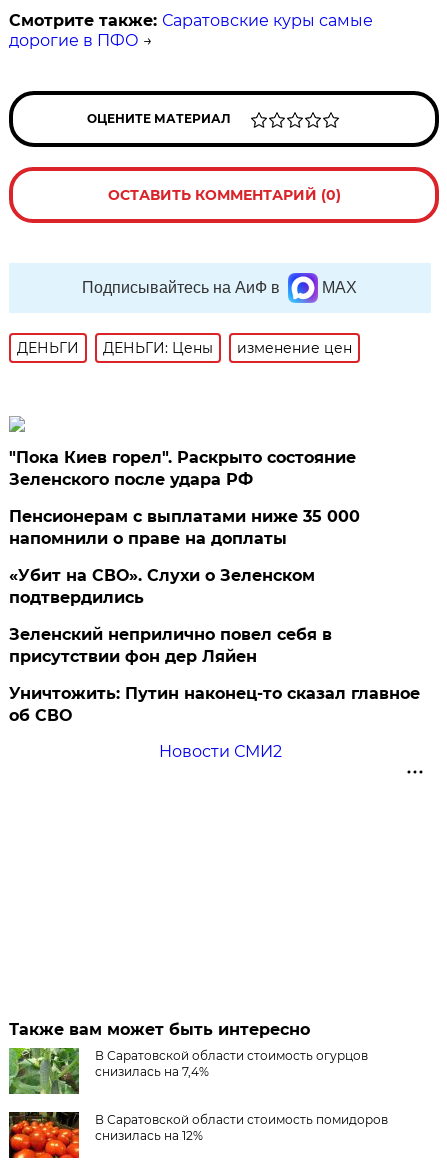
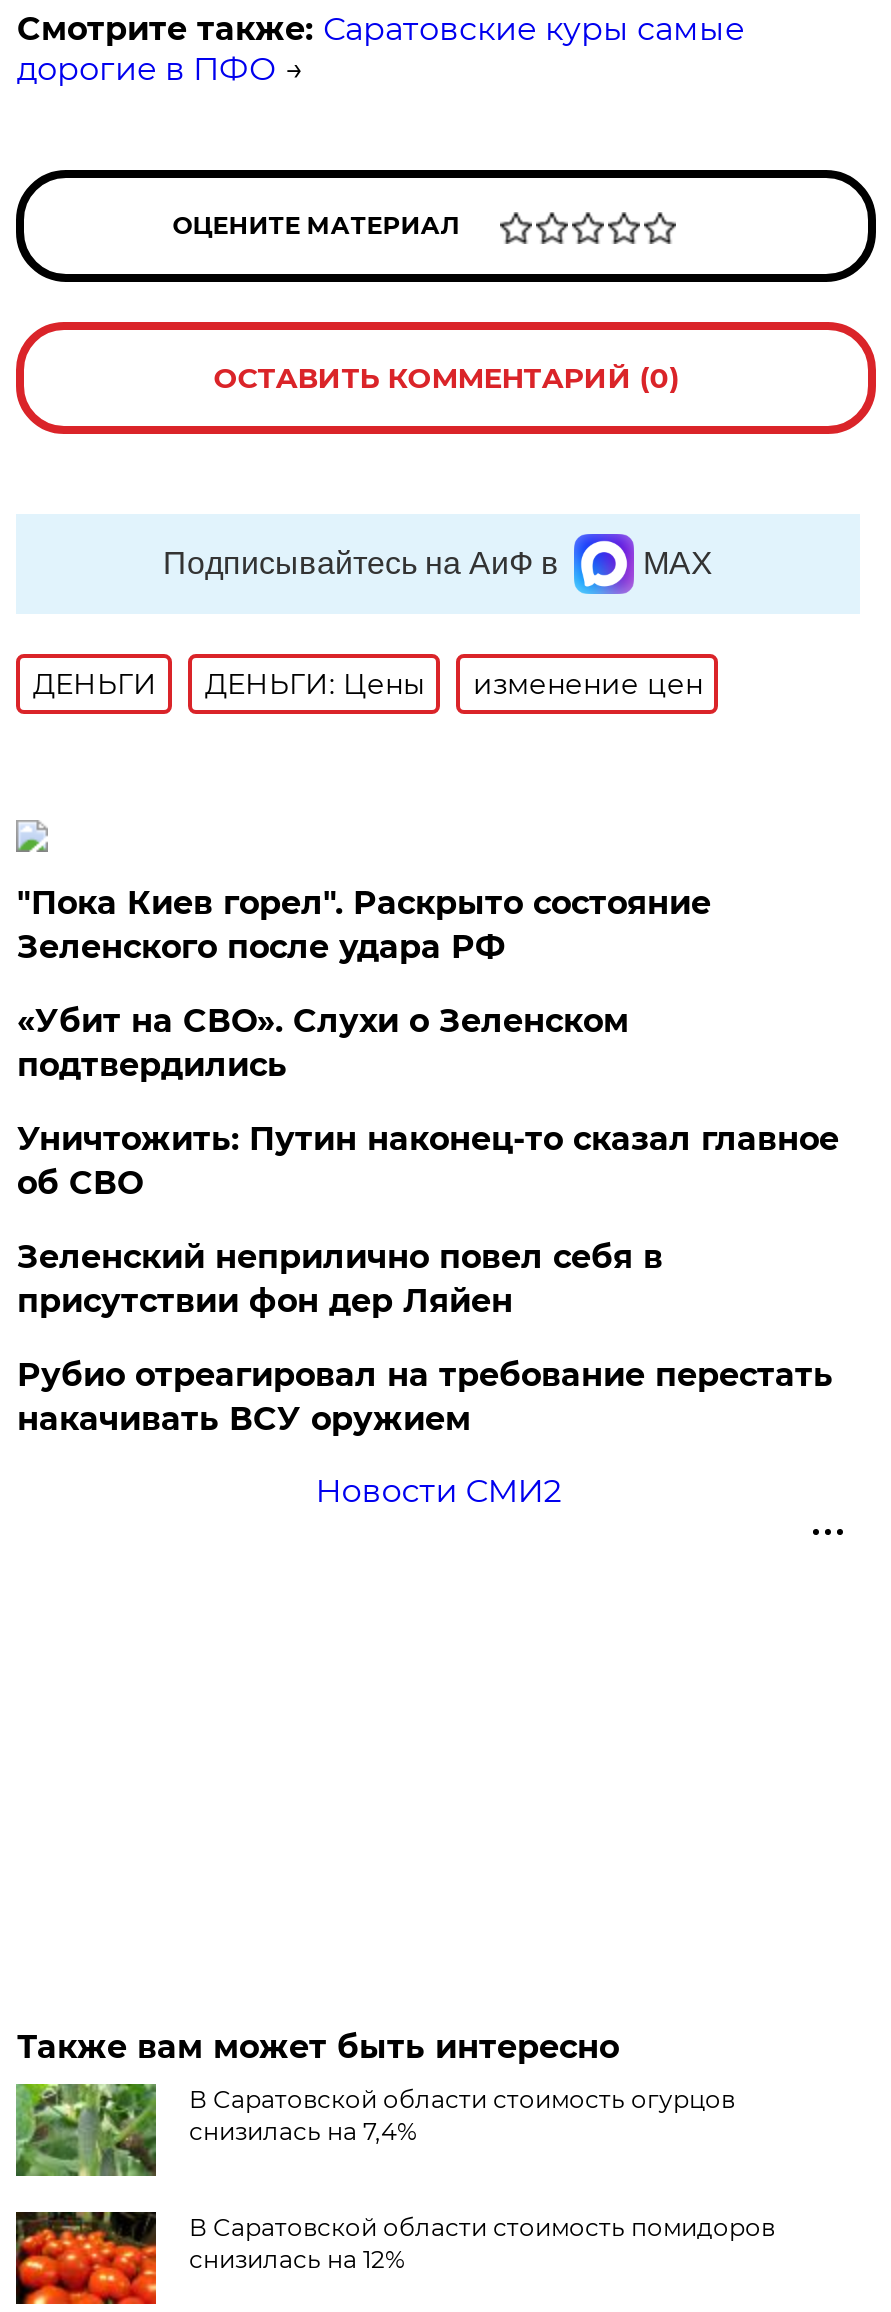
[9,507,360,548] Пенсионерам с выплатами ниже 35 000 | напомнили о праве на доплаты -> none
moved [9,566,315,607] -> [17,1002,629,1084]: «Убит на СВО». Слухи о Зеленском | подтвердились
none -> [17,1356,833,1438] Рубио отреагировал на требование перестать | накачивать ВСУ оружием
moved [9,684,420,725] -> [17,1120,839,1202]: Уничтожить: Путин наконец-то сказал главное | об СВО

